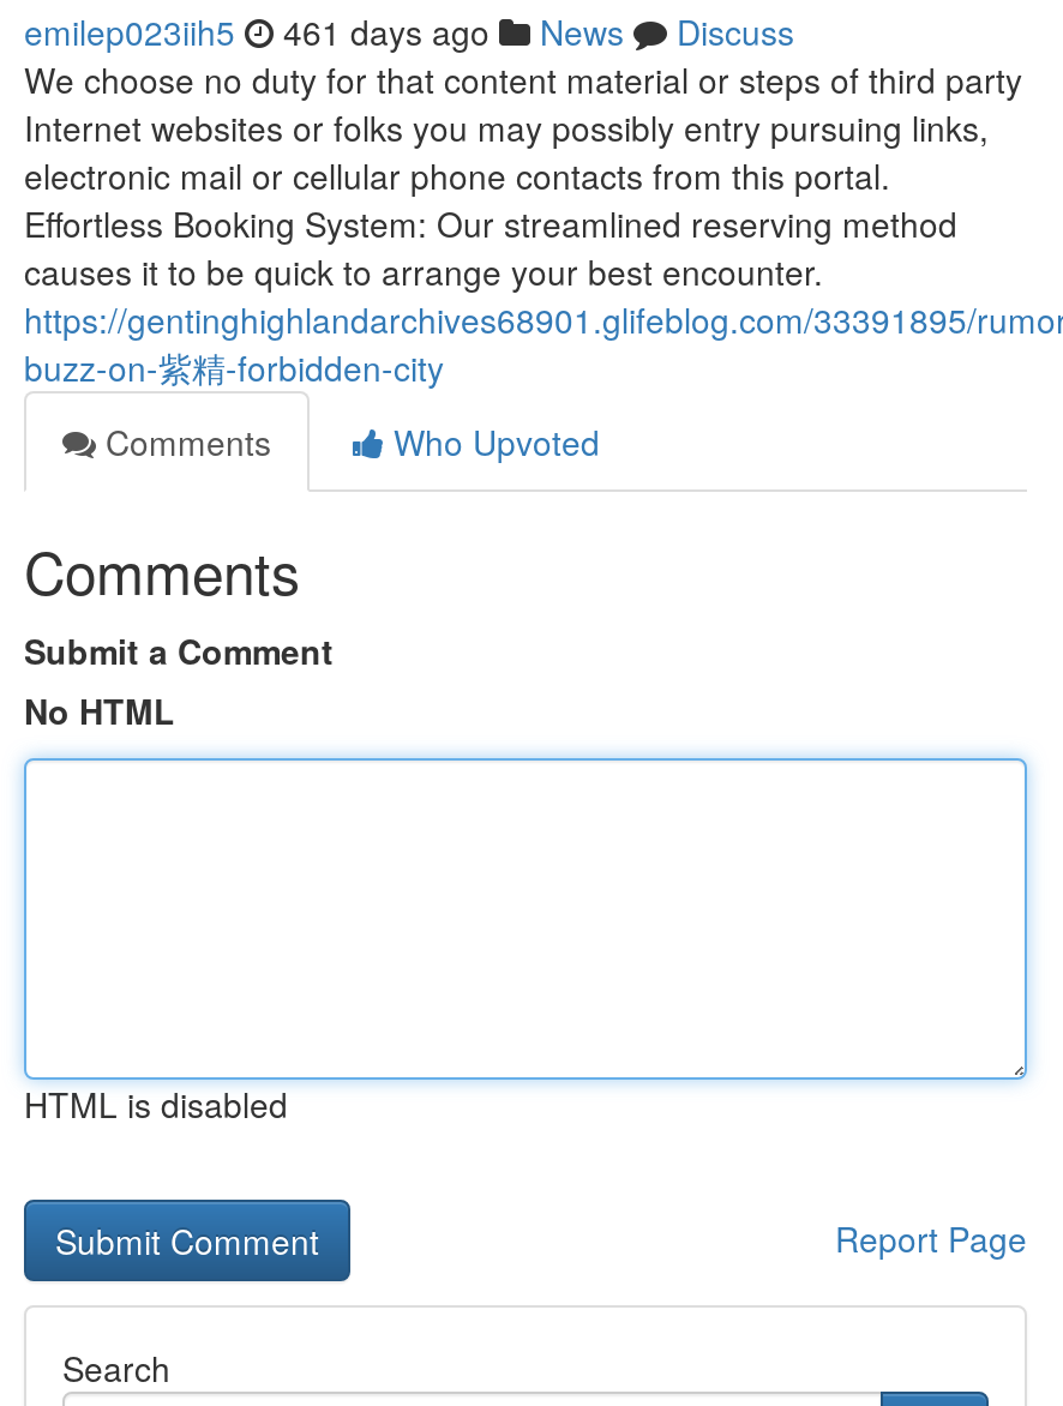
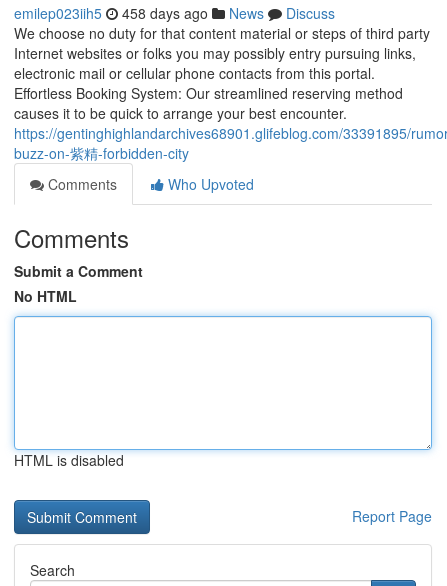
[24,7,794,55] emilep023iih5 461 days ago News Discuss -> [14,3,335,23] emilep023iih5 458 days ago News Discuss

